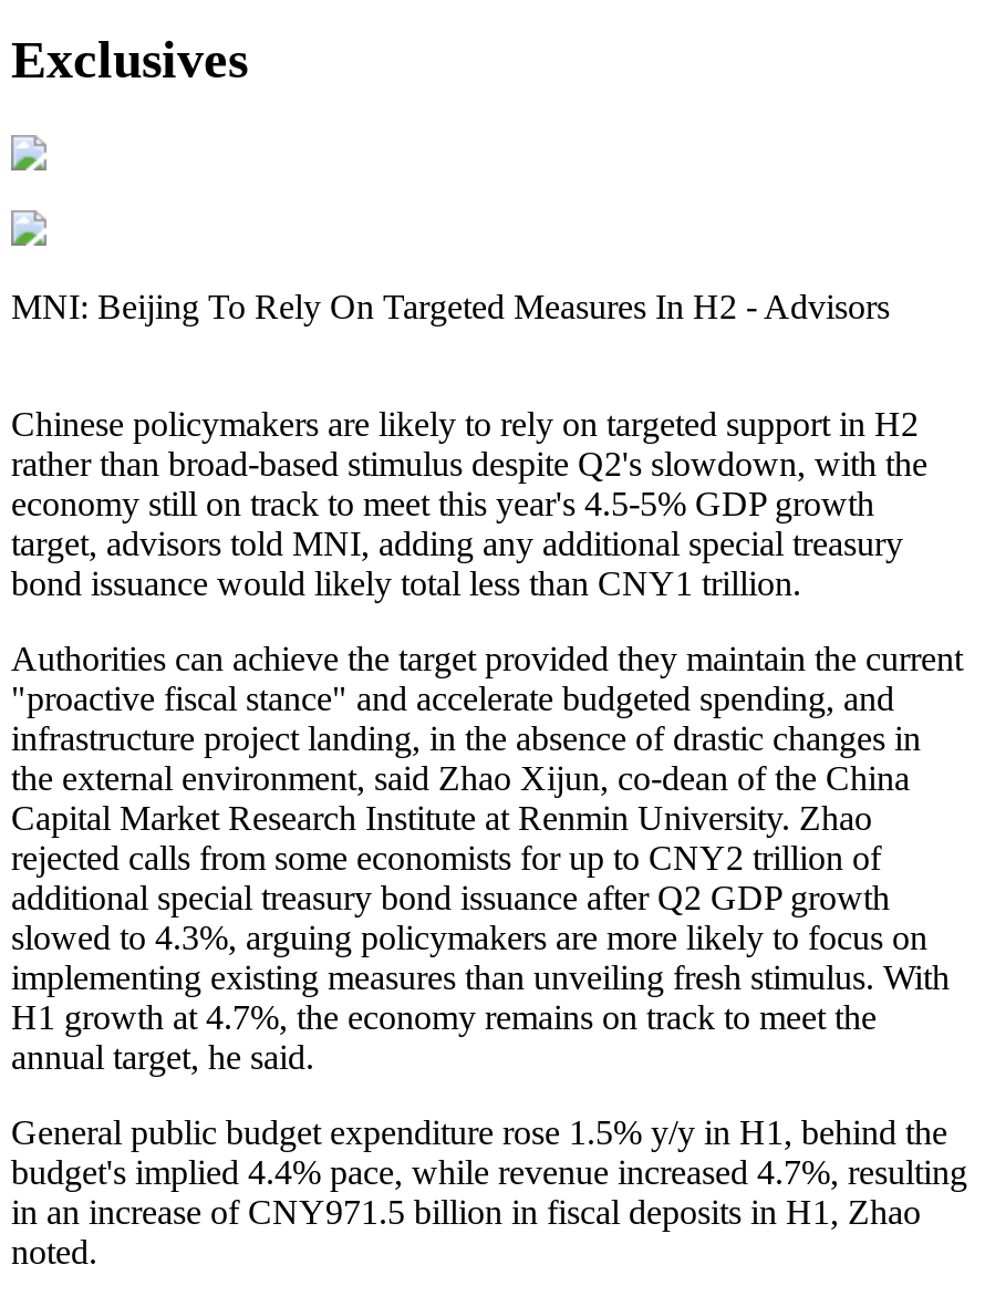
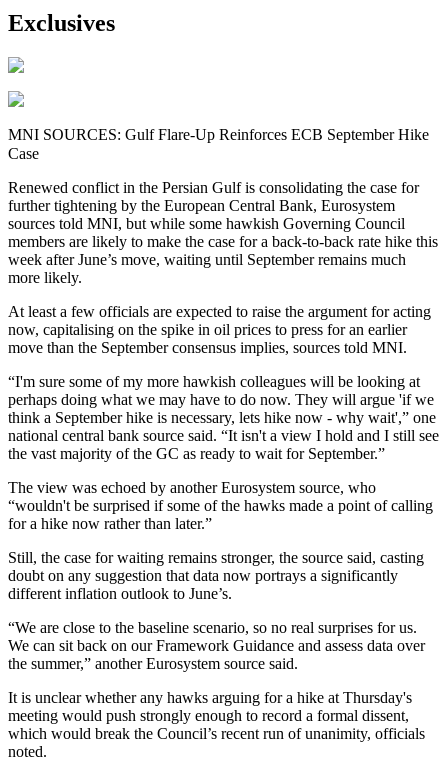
[11,288,967,1232] MNI: Beijing To Rely On Targeted Measures In H2 - Advisors | Chinese policymakers are likely to rely on targeted support in H2 | rather than broad-based stimulus despite Q2's slowdown, with the | economy still on track to meet this year's 4.5-5% GDP growth | target, advisors told MNI, adding any additional special treasury | bond issuance would likely total less than CNY1 trillion. | Authorities can achieve the target provided they maintain the current | "proactive fiscal stance" and accelerate budgeted spending, and | infrastructure project landing, in the absence of drastic changes in | the external environment, said Zhao Xijun, co-dean of the China | Capital Market Research Institute at Renmin University. Zhao | rejected calls from some economists for up to CNY2 trillion of | additional special treasury bond issuance after Q2 GDP growth | slowed to 4.3%, arguing policymakers are more likely to focus on | implementing existing measures than unveiling fresh stimulus. With | H1 growth at 4.7%, the economy remains on track to meet the | annual target, he said. | General public budget expenditure rose 1.5% y/y in H1, behind the | budget's implied 4.4% pace, while revenue increased 4.7%, resulting | in an increase of CNY971.5 billion in fiscal deposits in H1, Zhao -> [8,126,439,742] MNI SOURCES: Gulf Flare-Up Reinforces ECB September Hike | Case | Renewed conflict in the Persian Gulf is consolidating the case for | further tightening by the European Central Bank, Eurosystem | sources told MNI, but while some hawkish Governing Council | members are likely to make the case for a back-to-back rate hike this | week after June’s move, waiting until September remains much | more likely. | At least a few officials are expected to raise the argument for acting | now, capitalising on the spike in oil prices to press for an earlier | move than the September consensus implies, sources told MNI. | “I'm sure some of my more hawkish colleagues will be looking at | perhaps doing what we may have to do now. They will argue 'if we | think a September hike is necessary, lets hike now - why wait',” one | national central bank source said. “It isn't a view I hold and I still see | the vast majority of the GC as ready to wait for September.” | The view was echoed by another Eurosystem source, who | “wouldn't be surprised if some of the hawks made a point of calling | for a hike now rather than later.” | Still, the case for waiting remains stronger, the source said, casting | doubt on any suggestion that data now portrays a significantly | different inflation outlook to June’s. | “We are close to the baseline scenario, so no real surprises for us. | We can sit back on our Framework Guidance and assess data over | the summer,” another Eurosystem source said. | It is unclear whether any hawks arguing for a hike at Thursday's | meeting would push strongly enough to record a formal dissent, | which would break the Council’s recent run of unanimity, officials

